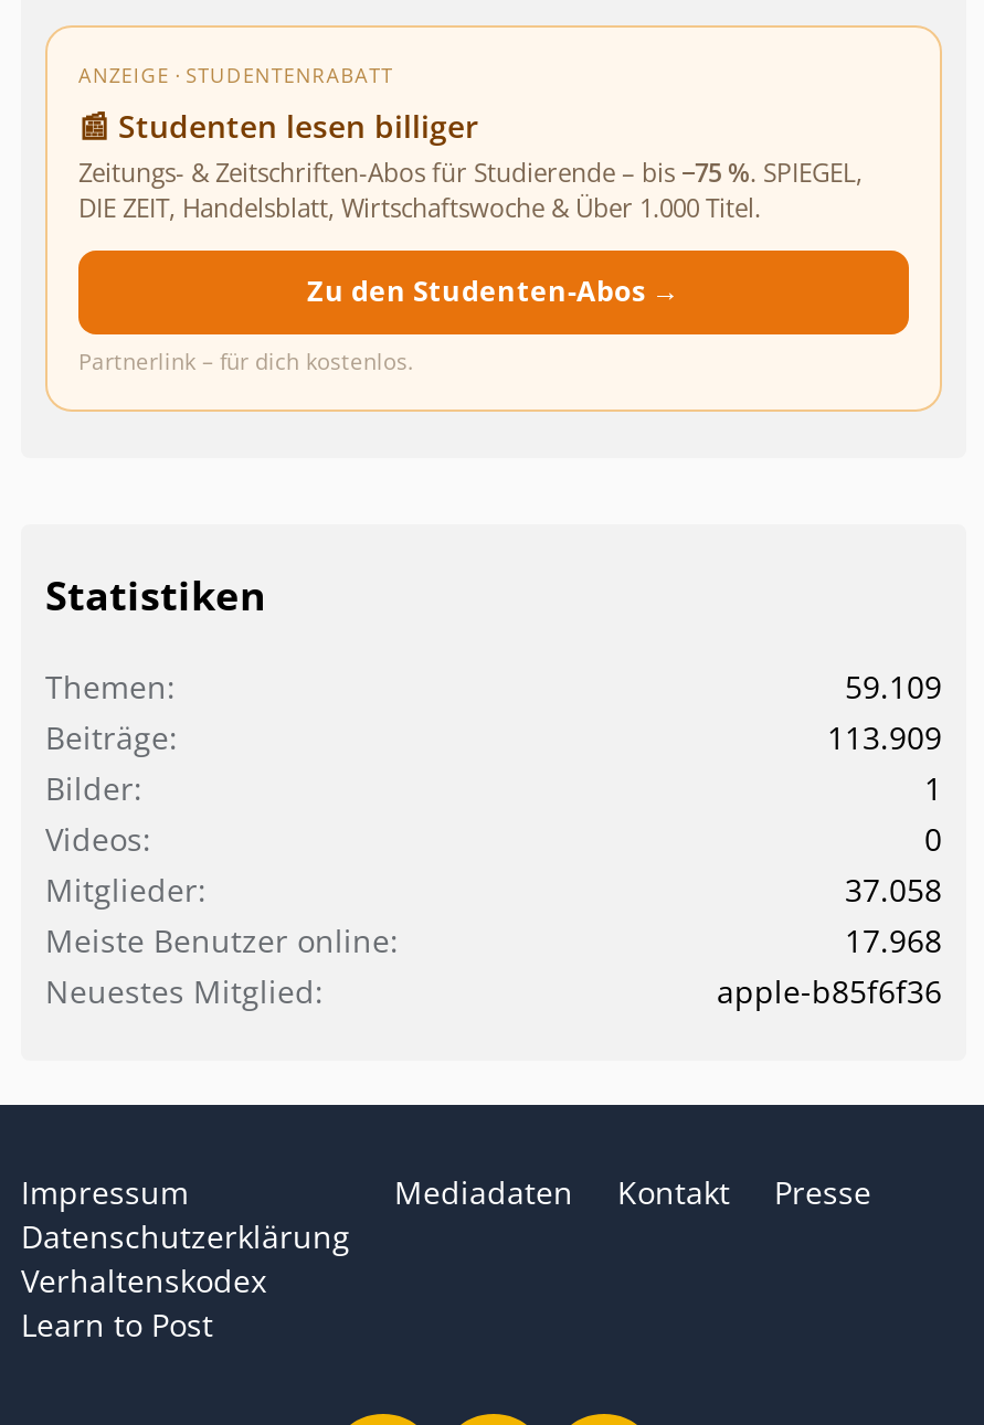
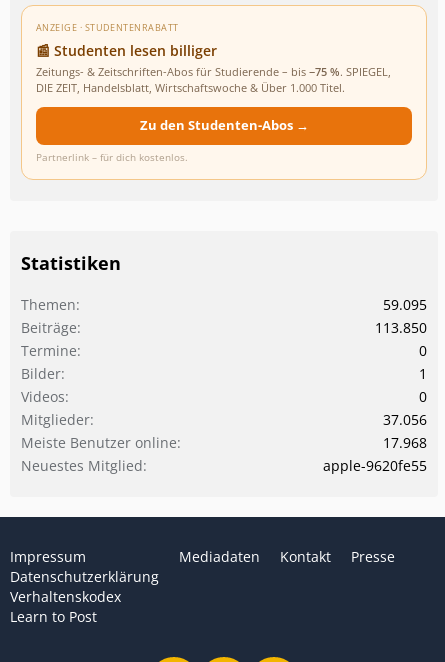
[845,665,942,707] 59.109 -> [383,295,427,314] 59.095
[827,715,942,757] 113.909 -> [21,318,427,360] 113.850 | Termine | 0
[845,868,942,910] 37.058 -> [383,410,427,429] 37.056
[717,969,942,1011] apple-b85f6f36 -> [323,456,427,475] apple-9620fe55

